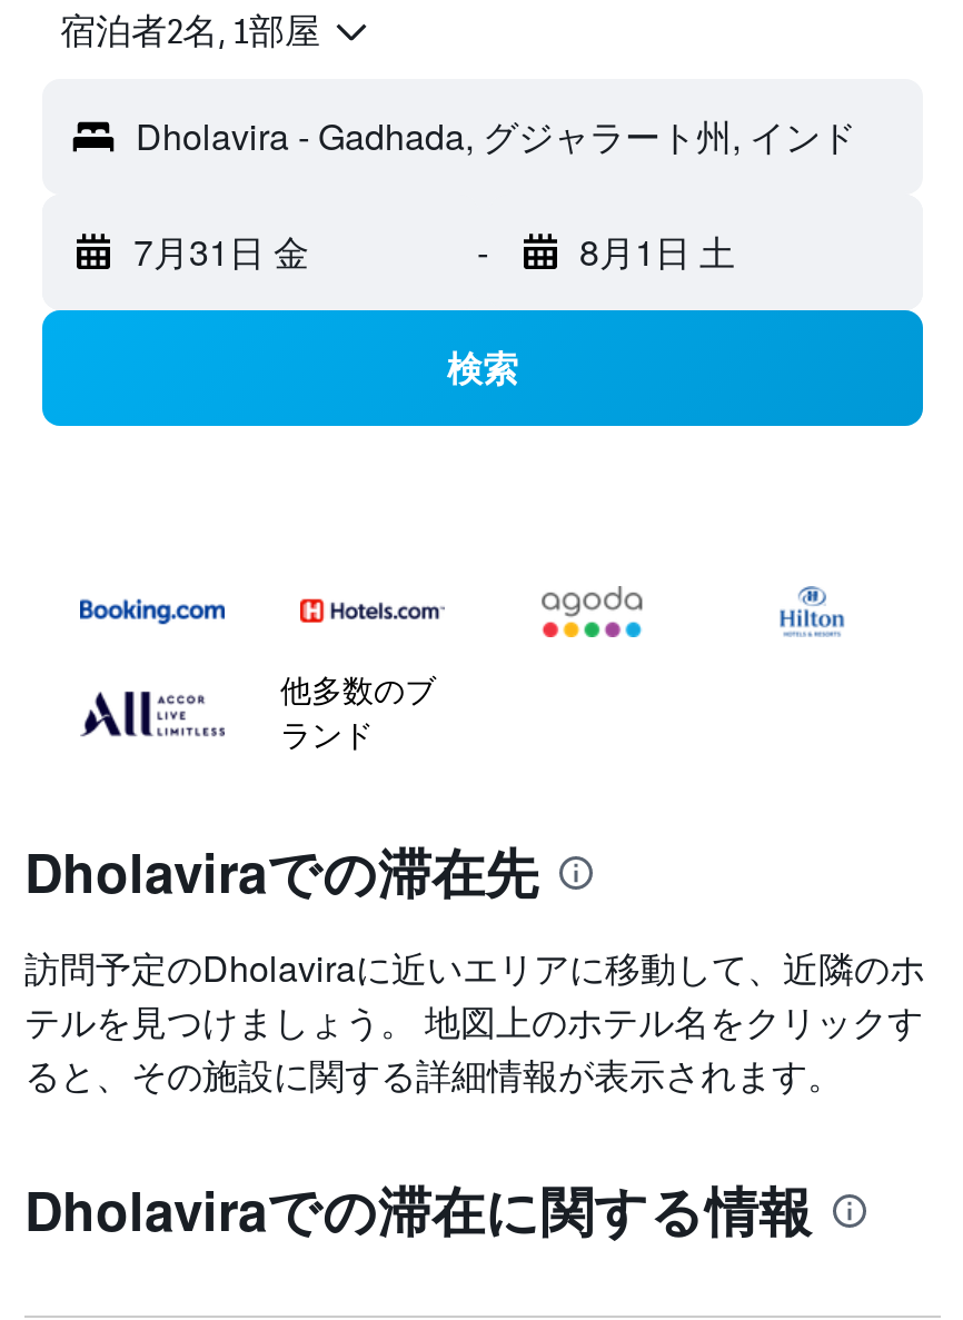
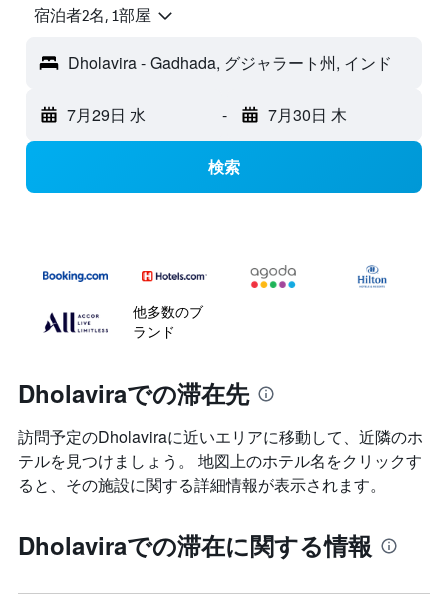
[133,226,309,277] 7月31日 金 -> [67,103,146,126] 7月29日 水
[579,226,735,277] 8月1日 土 -> [267,103,346,126] 7月30日 木

